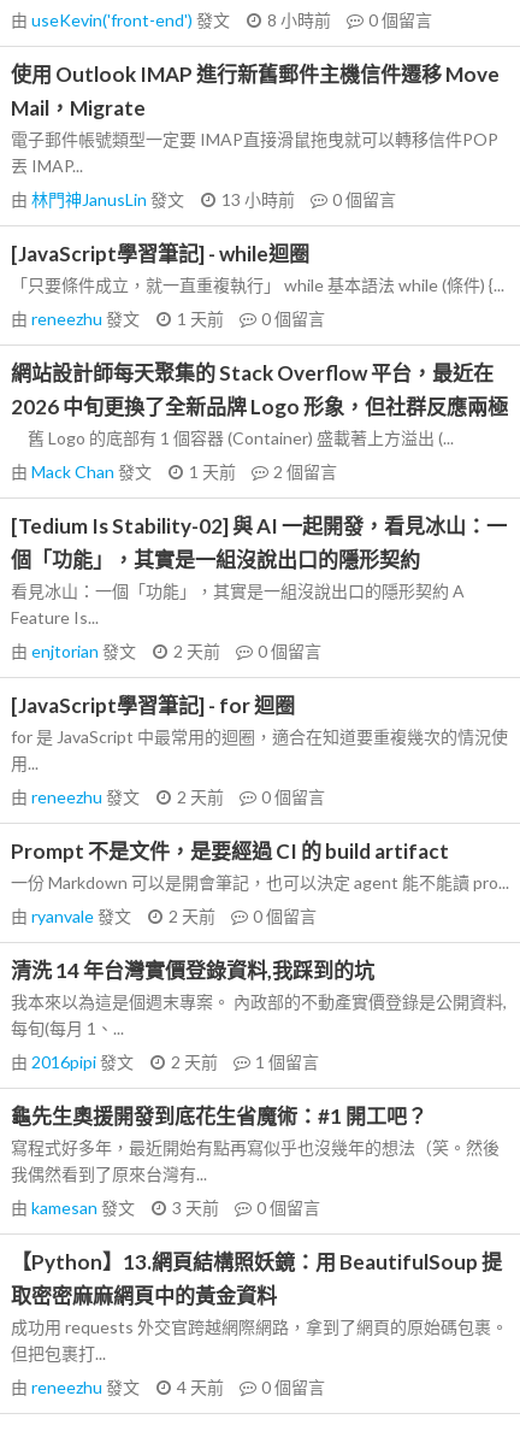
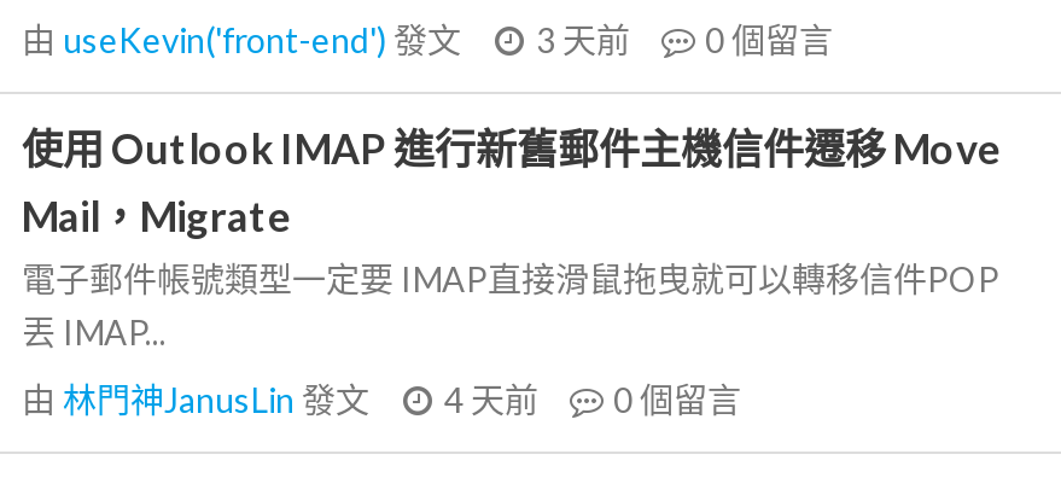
[11,10,432,30] 由useKevin('front-end')發文 8 小時前 0個留言 -> [22,19,833,60] 由useKevin('front-end')發文 3 天前 0個留言
[11,189,509,1397] 13 小時前 | 0個留言 | [JavaScript學習筆記] - while迴圈 | 「只要條件成立，就一直重複執行」 while 基本語法 while (條件) {... | 由reneezhu發文 | 1 天前 | 0個留言 | 網站設計師每天聚集的 Stack Overflow 平台，最近在 | 2026 中旬更換了全新品牌 Logo 形象，但社群反應兩極 | 舊 Logo 的底部有 1 個容器 (Container) 盛載著上方溢出 (... | 由Mack Chan發文 | 1 天前 | 2個留言 | [Tedium Is Stability-02] 與 AI 一起開發，看見冰山：一 | 個「功能」，其實是一組沒說出口的隱形契約 | 看見冰山：一個「功能」，其實是一組沒說出口的隱形契約 A | Feature Is... | 由enjtorian發文 | 2 天前 | 0個留言 | [JavaScript學習筆記] - for 迴圈 | for 是 JavaScript 中最常用的迴圈，適合在知道要重複幾次的情況使 | 用... | 由reneezhu發文 | 2 天前 | 0個留言 | Prompt 不是文件，是要經過 CI 的 build artifact | 一份 Markdown 可以是開會筆記，也可以決定 agent 能不能讀 pro... | 由ryanvale發文 | 2 天前 | 0個留言 | 清洗 14 年台灣實價登錄資料,我踩到的坑 | 我本來以為這是個週末專案。 內政部的不動產實價登錄是公開資料, | 每旬(每月 1、... | 由2016pipi發文 | 2 天前 | 1個留言 | 龜先生奧援開發到底花生省魔術：#1 開工吧？ | 寫程式好多年，最近開始有點再寫似乎也沒幾年的想法（笑。然後 | 我偶然看到了原來台灣有... | 由kamesan發文 | 3 天前 | 0個留言 | 【Python】13.網頁結構照妖鏡：用 BeautifulSoup 提 | 取密密麻麻網頁中的黃金資料 | 成功用 requests 外交官跨越網際網路，拿到了網頁的原始碼包裹。 | 但把包裹打... | 由reneezhu發文 -> none

